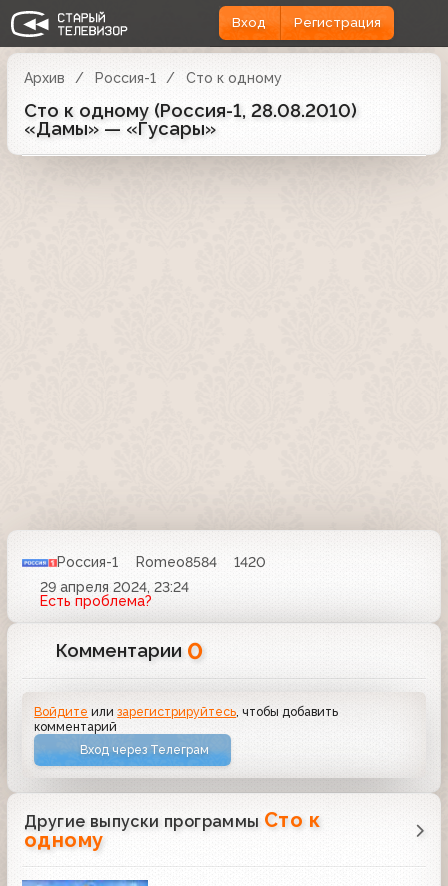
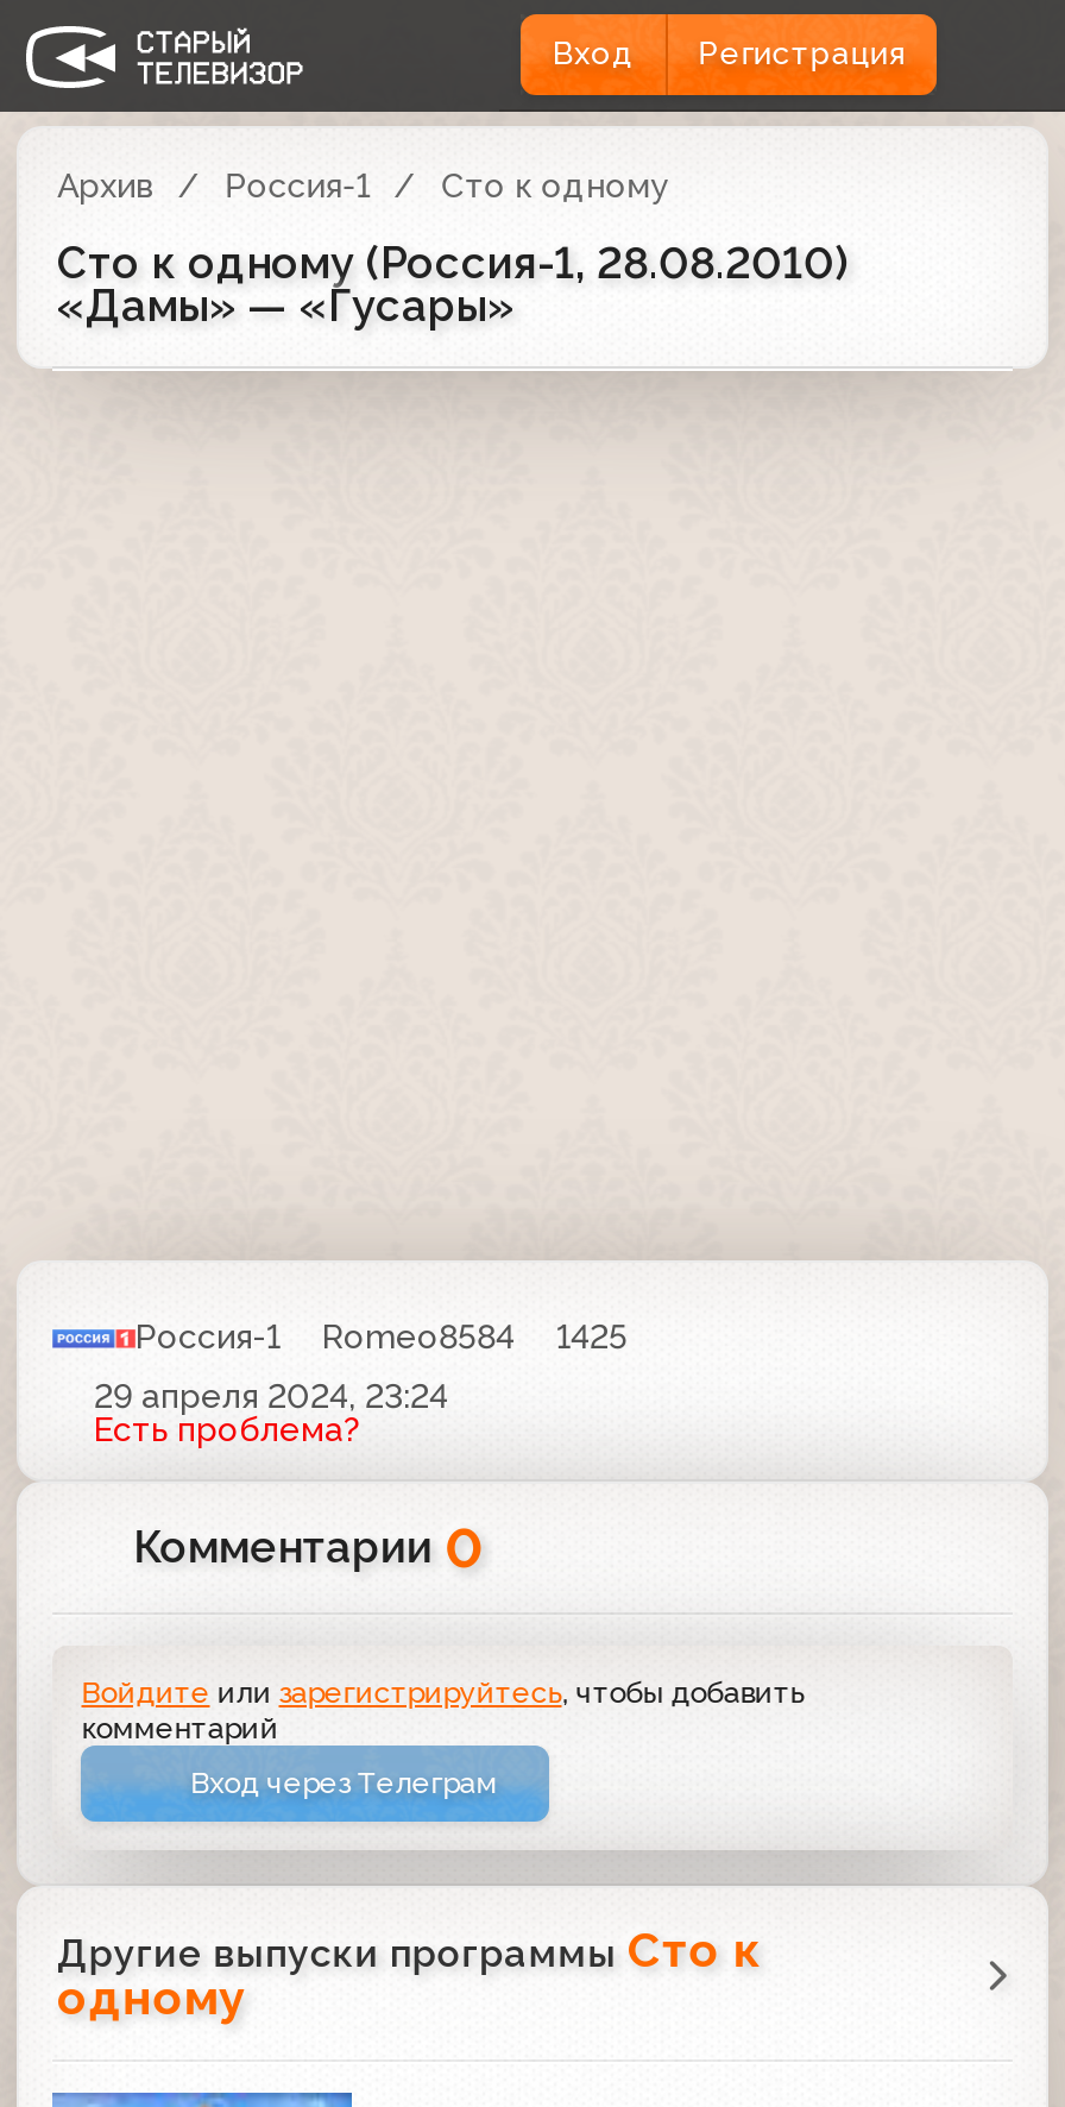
[57,554,266,570] Россия-1 Romeo8584 1420 -> [136,1318,628,1356] Россия-1 Romeo8584 1425

